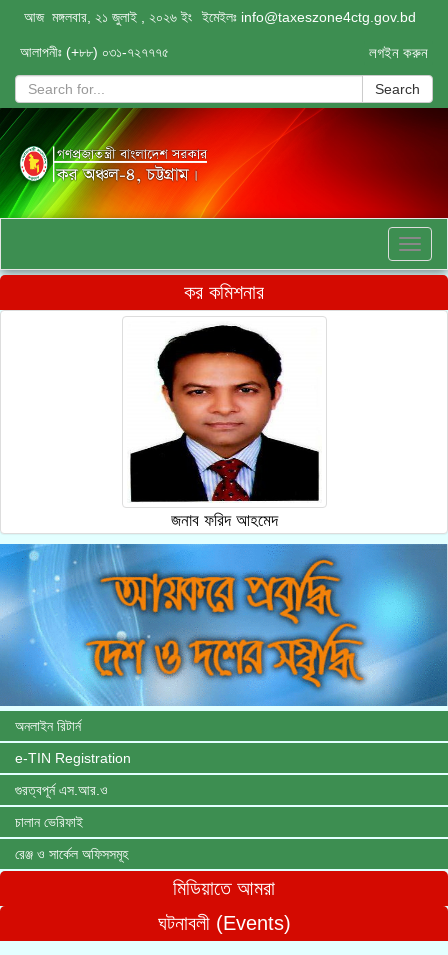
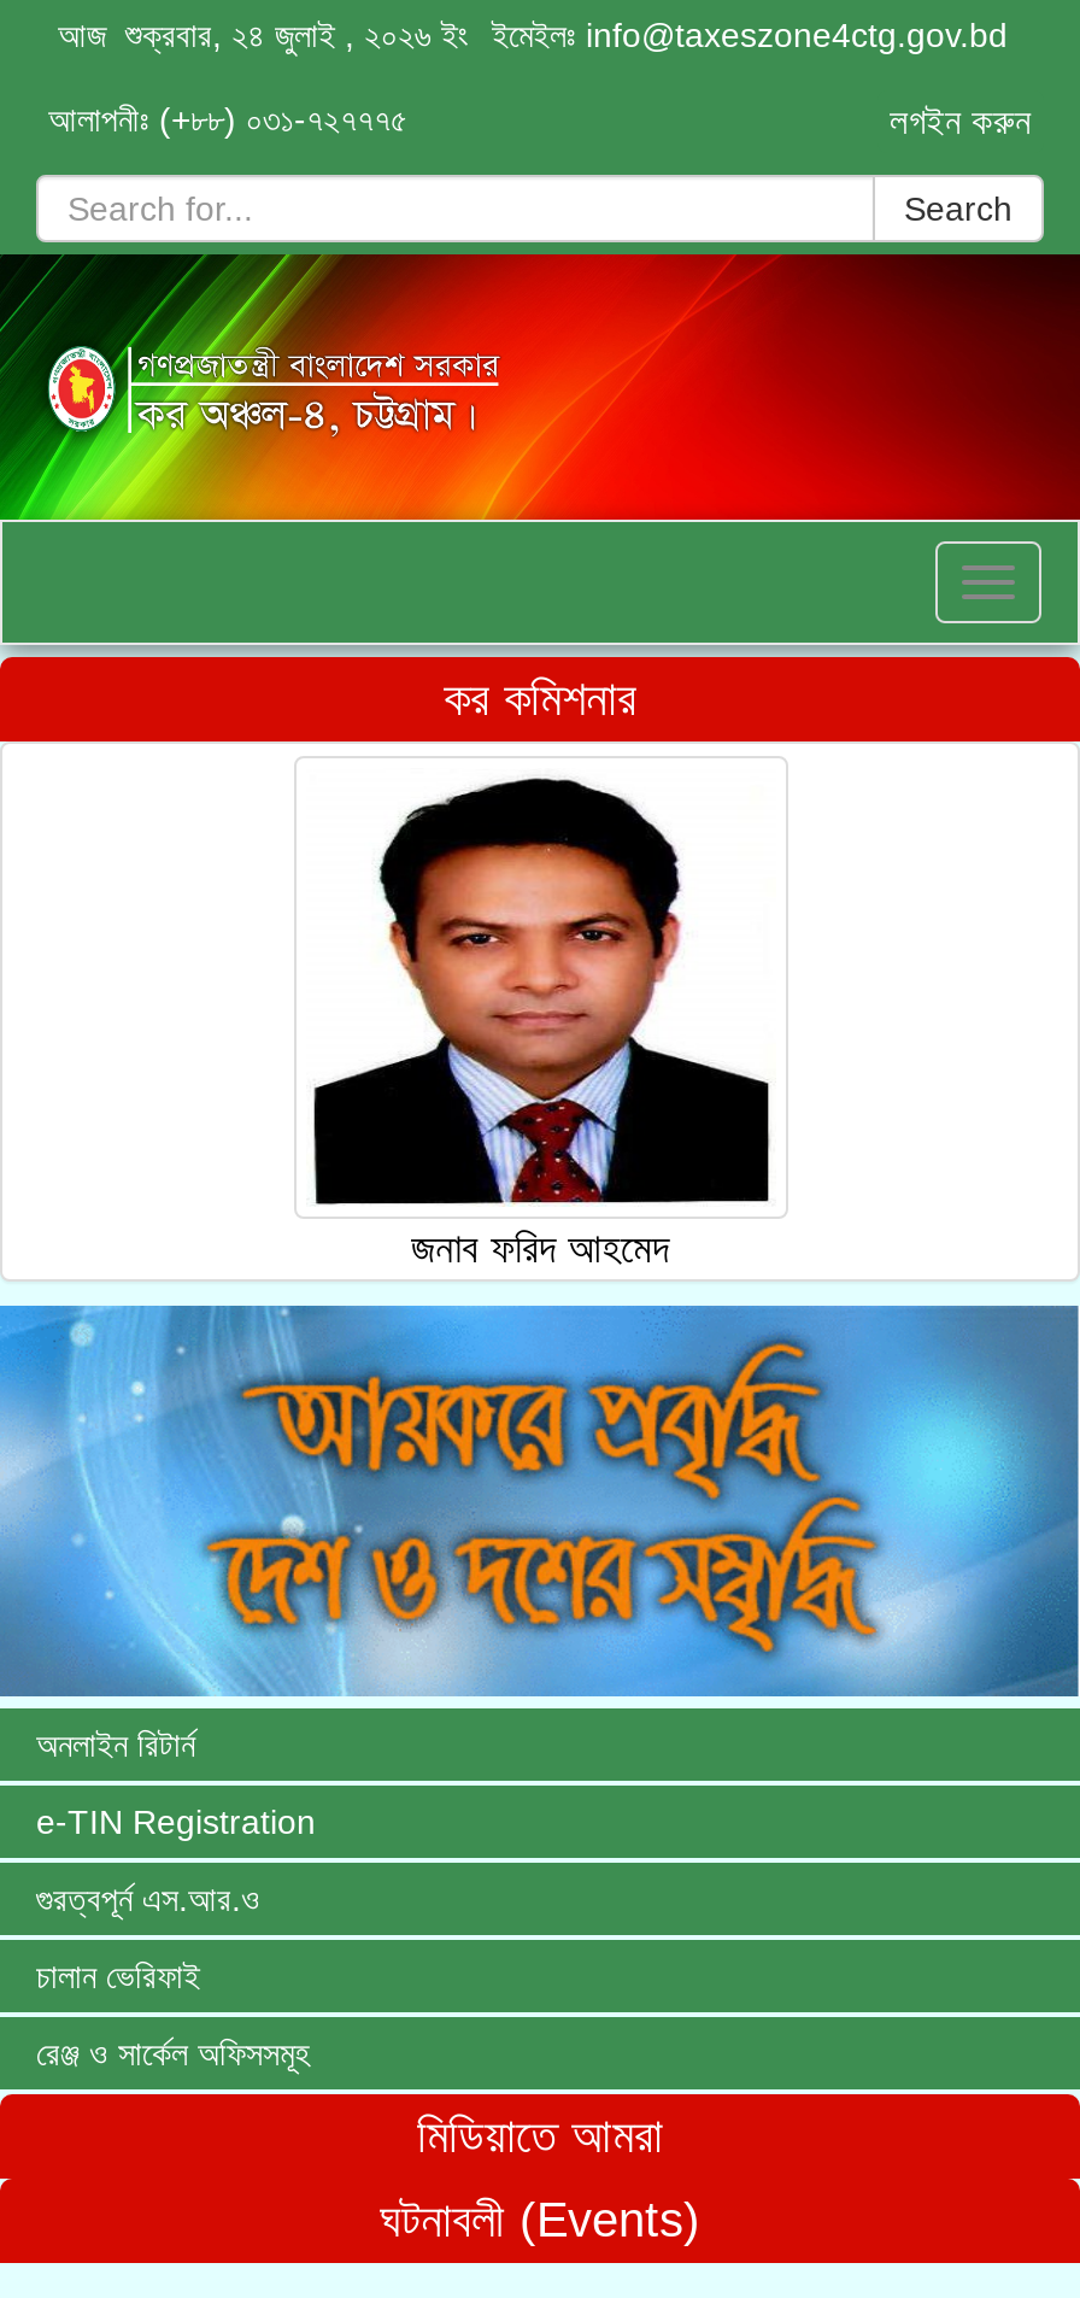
[20,9,192,25] আজ মঙ্গলবার, ২১ জুলাই , ২০২৬ ইং -> [48,16,468,54] আজ শুক্রবার, ২৪ জুলাই , ২০২৬ ইং

